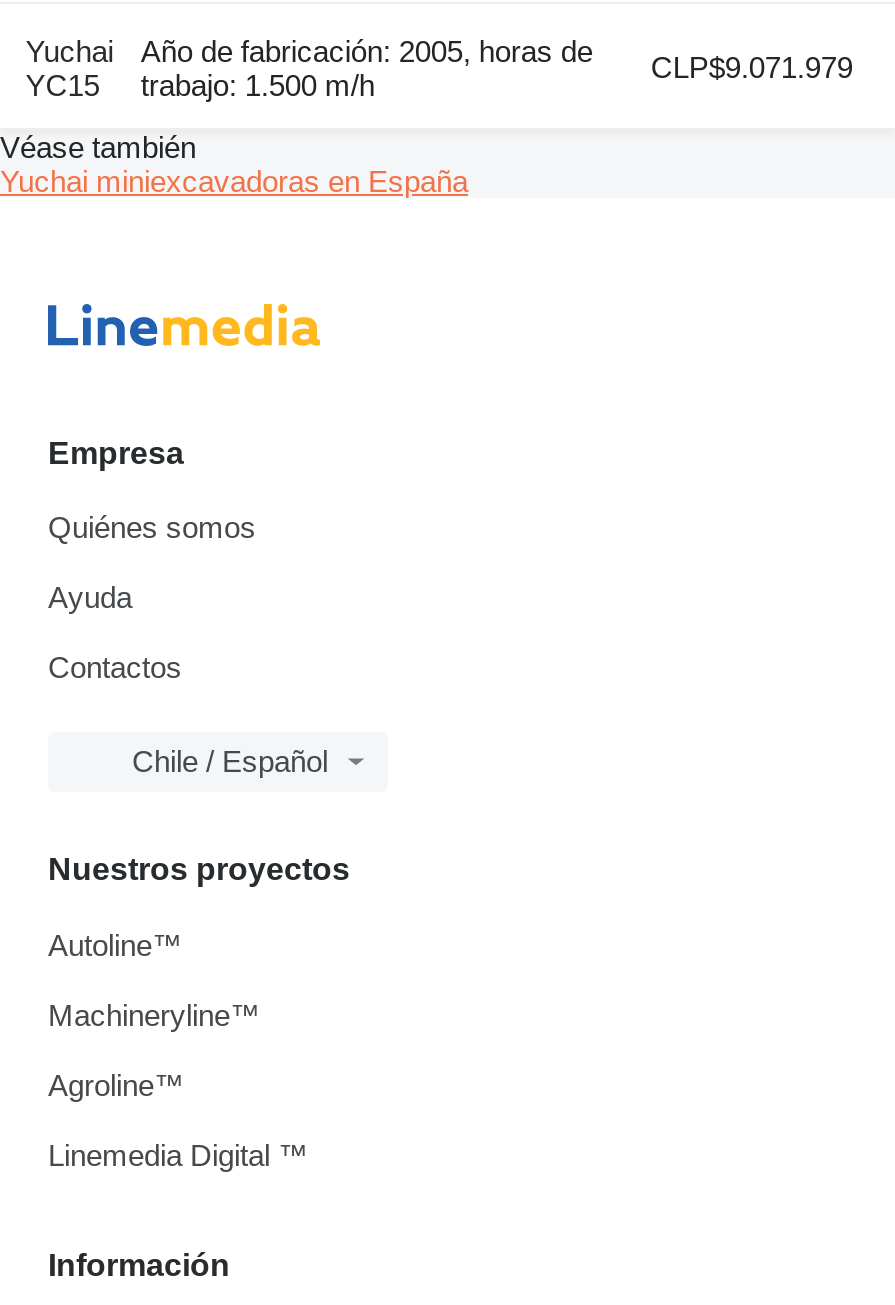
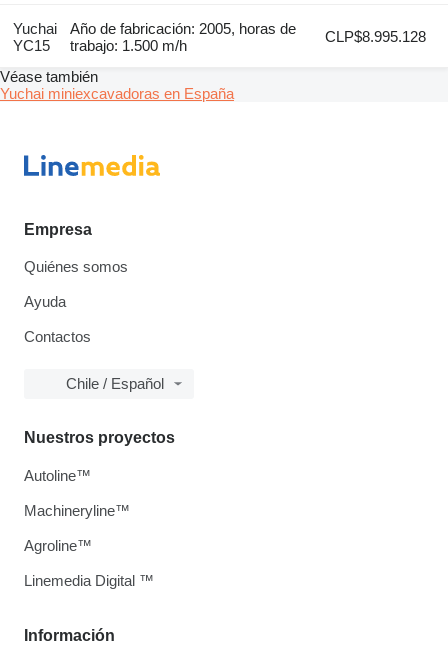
[26,35,853,85] Yuchai Año de fabricación: 2005, horas de CLP$9.071.979 -> [13,20,426,45] Yuchai Año de fabricación: 2005, horas de CLP$8.995.128

